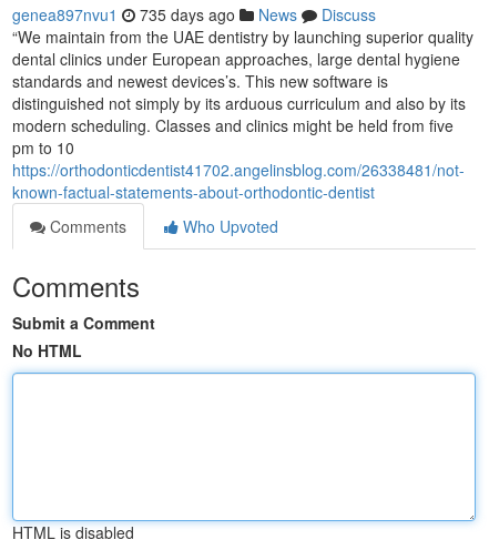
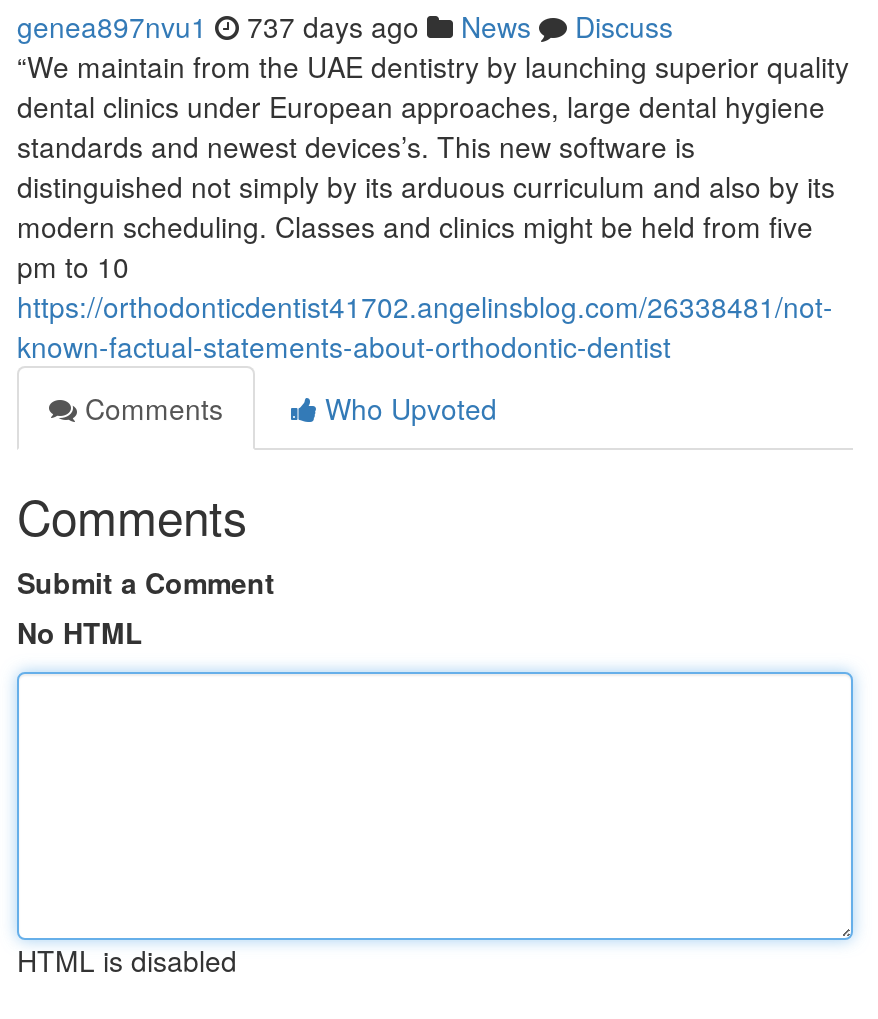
[12,3,376,26] genea897nvu1 735 days ago News Discuss -> [17,6,673,46] genea897nvu1 737 days ago News Discuss

